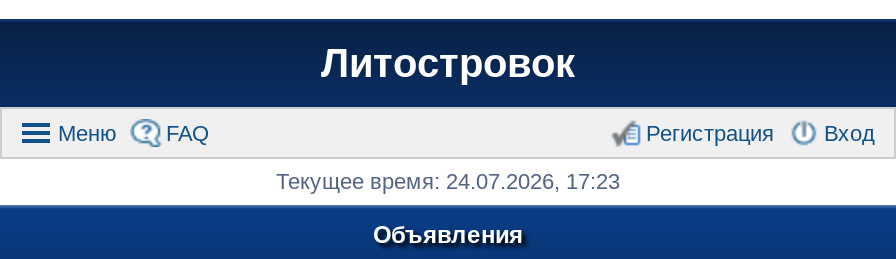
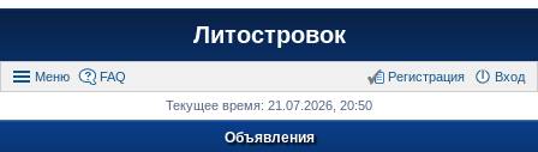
[276,169,620,193] Текущее время: 24.07.2026, 17:23 -> [166,98,372,113] Текущее время: 21.07.2026, 20:50

